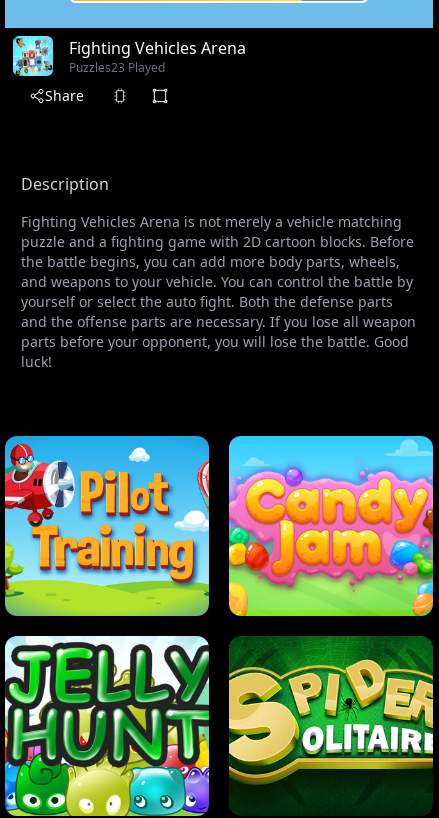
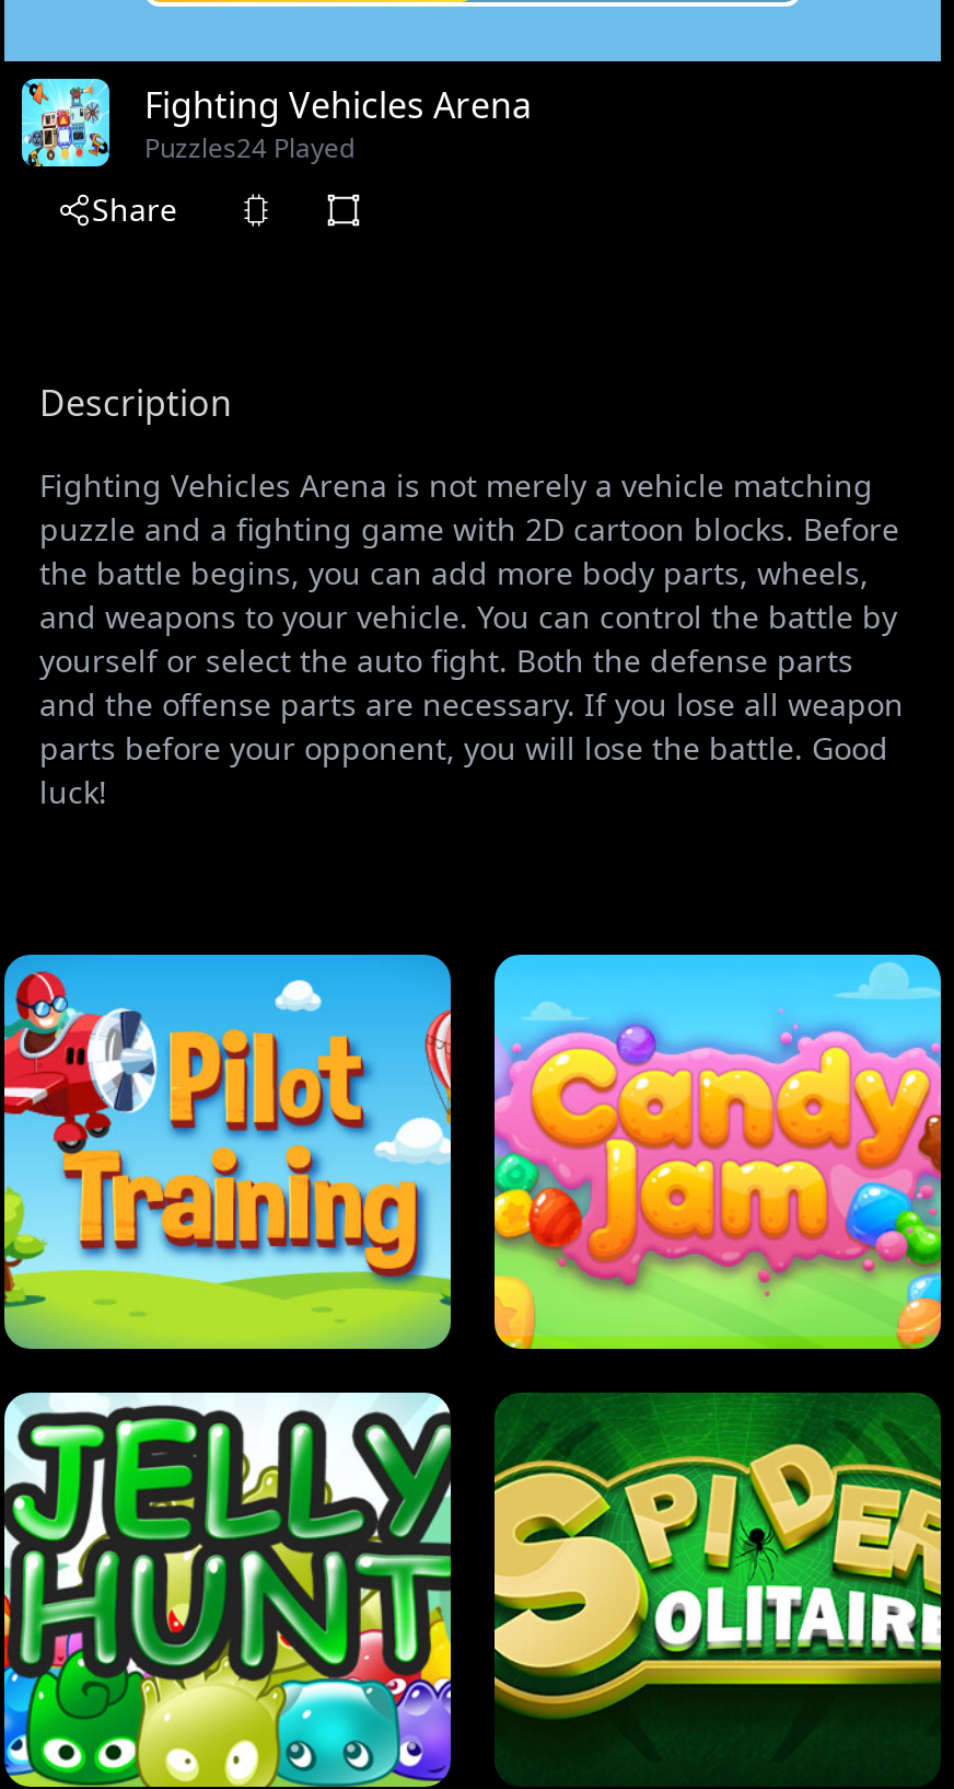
[69,59,165,76] Puzzles23 Played -> [144,130,354,168] Puzzles24 Played

